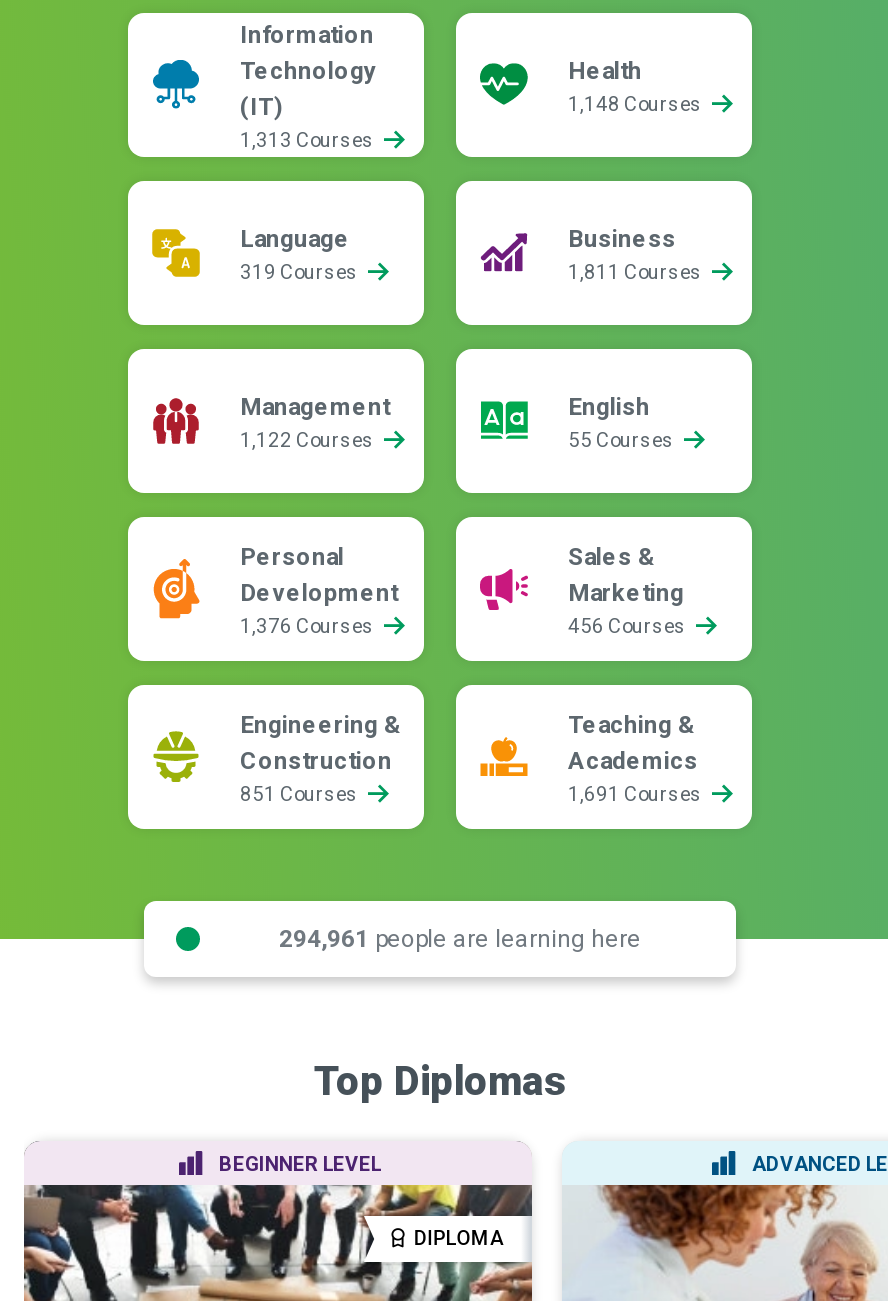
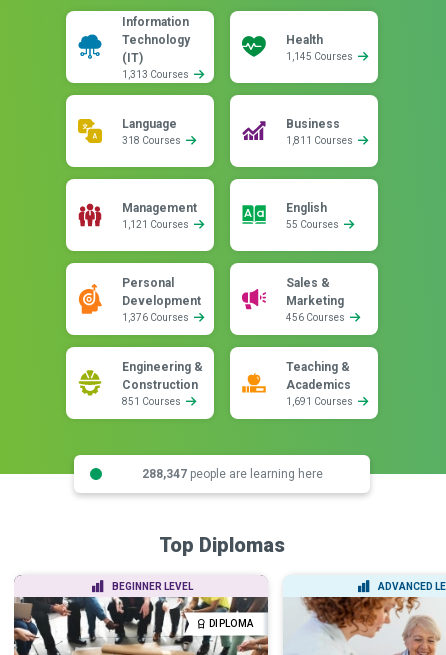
[568,93,706,115] 1,148 Courses -> [286,51,355,62] 1,145 Courses
[240,261,362,283] 319 Courses -> [122,135,183,146] 318 Courses
[240,429,378,451] 1,122 Courses -> [122,219,191,230] 1,121 Courses
[279,924,641,952] 294,961 people are learning here -> [141,466,322,480] 288,347 people are learning here

